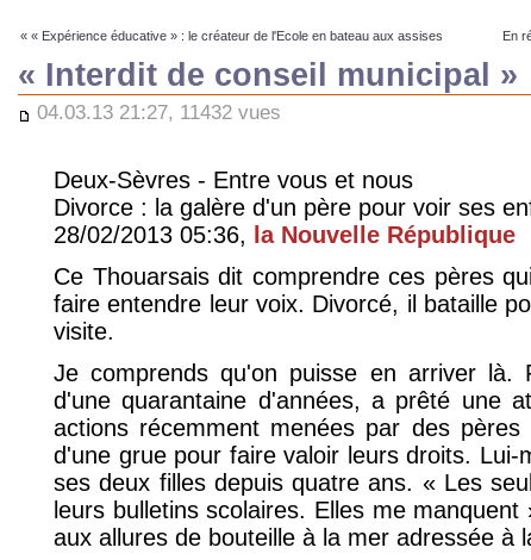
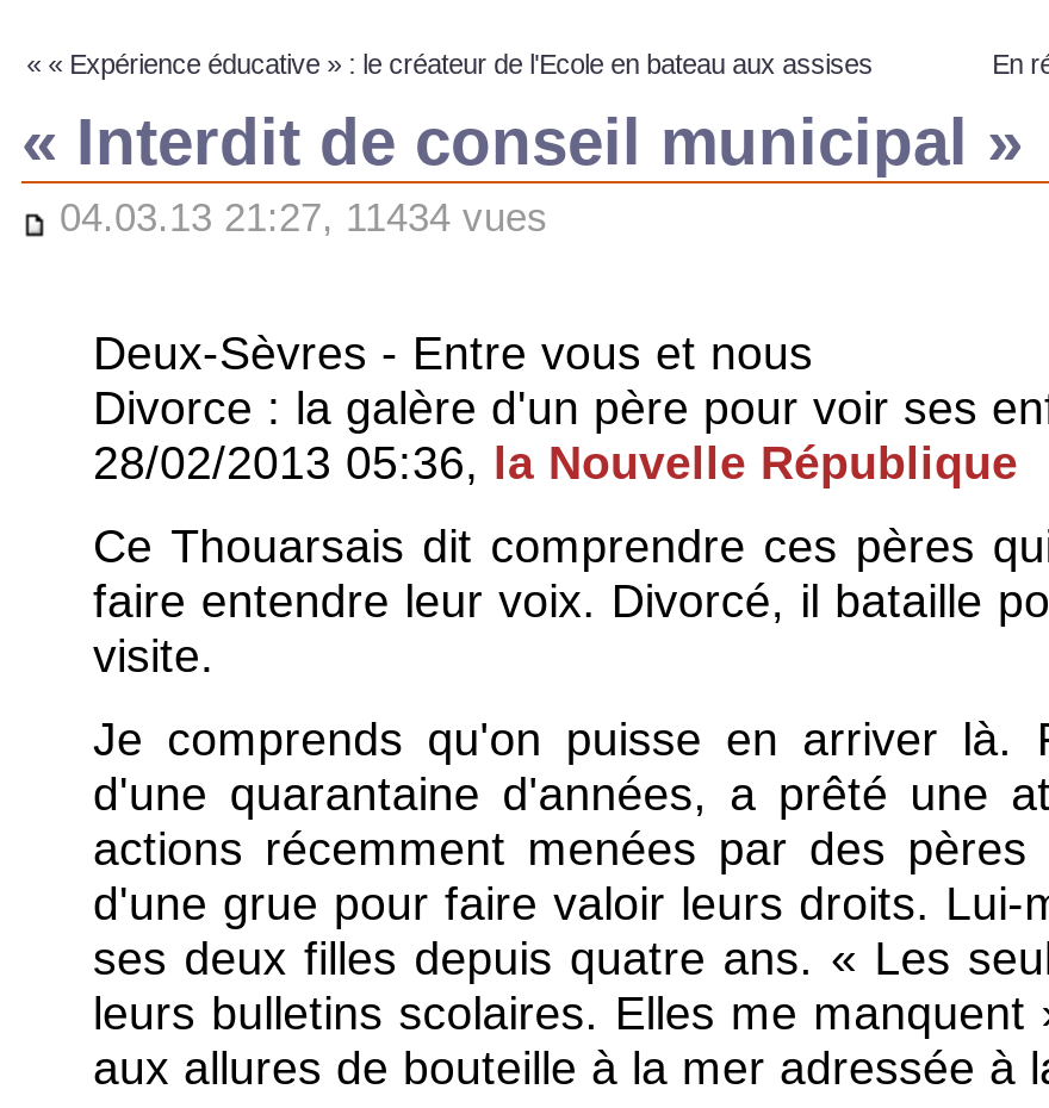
[31,102,281,123] 04.03.13 21:27, 11432 vues -> [48,196,548,239] 04.03.13 21:27, 11434 vues

